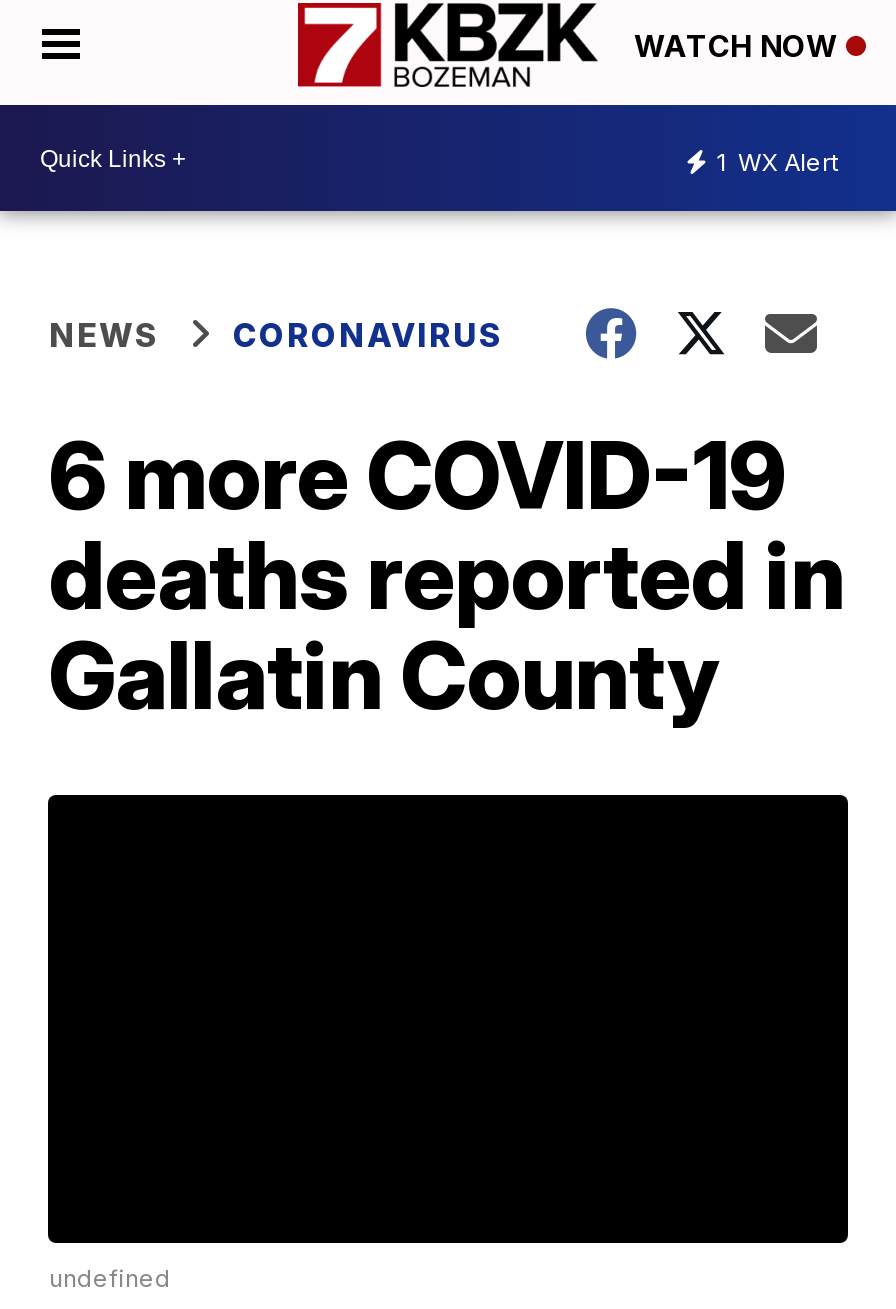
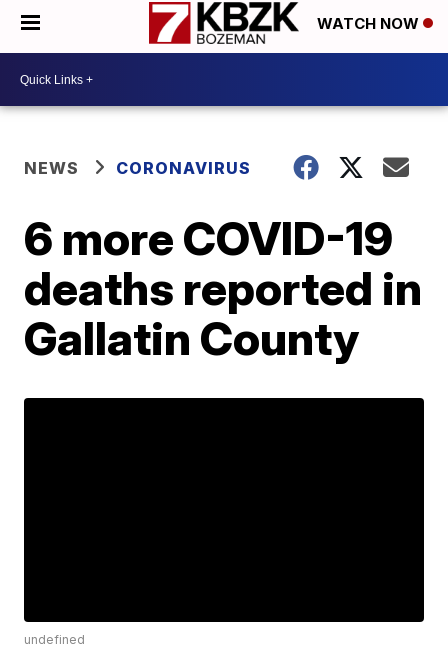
[716,146,838,176] 1 WX Alert -> none

